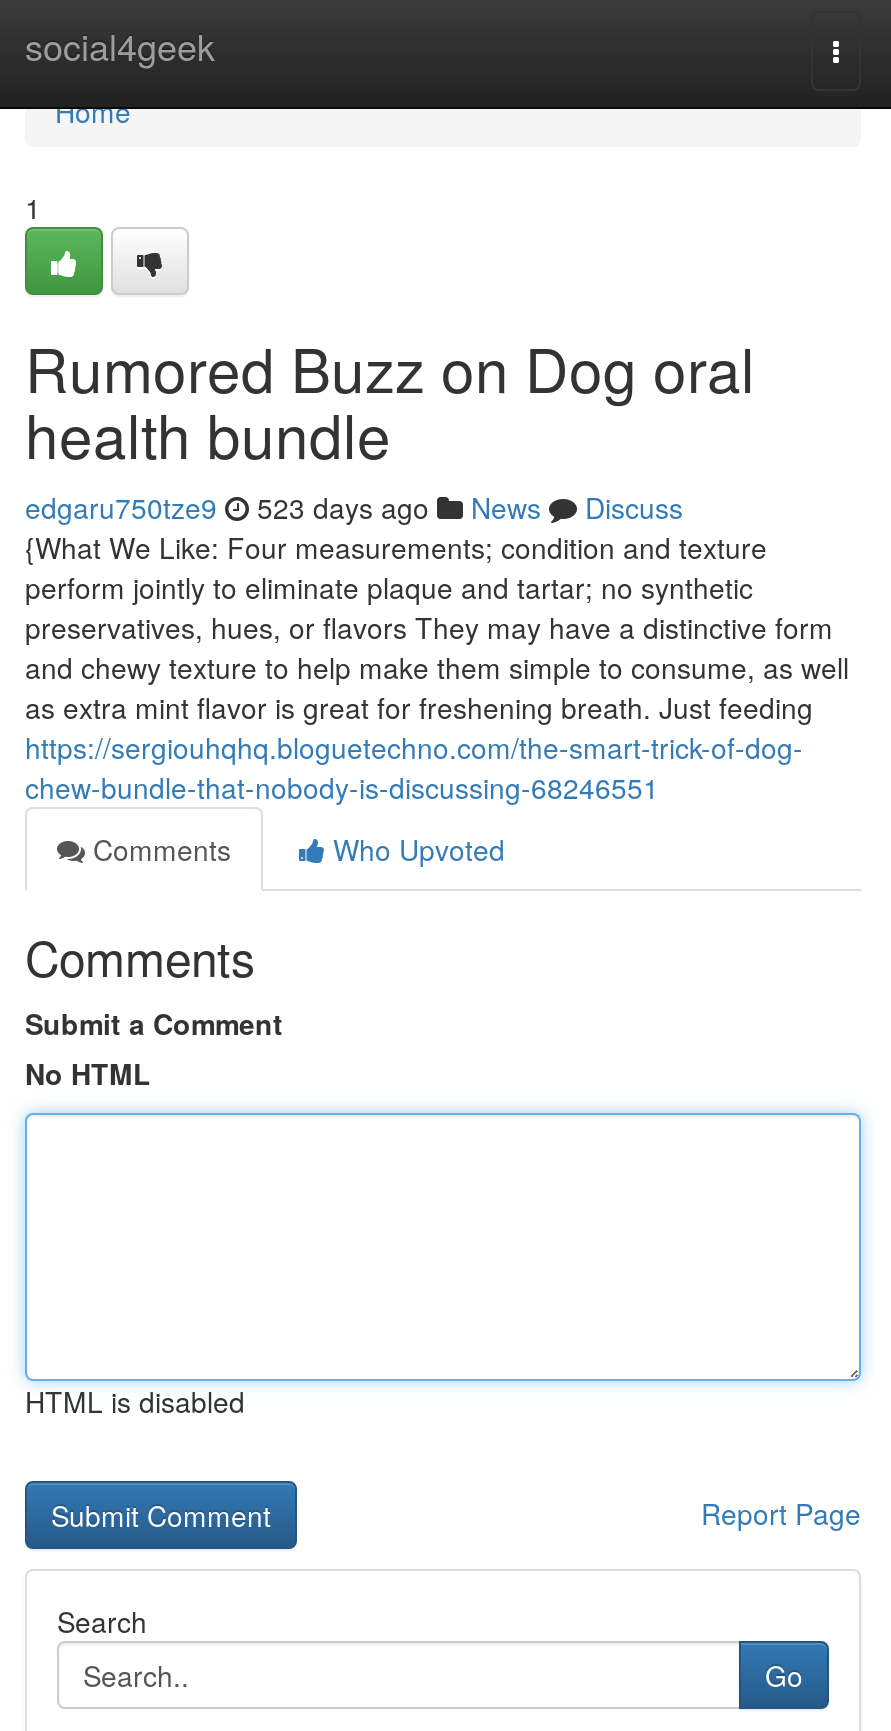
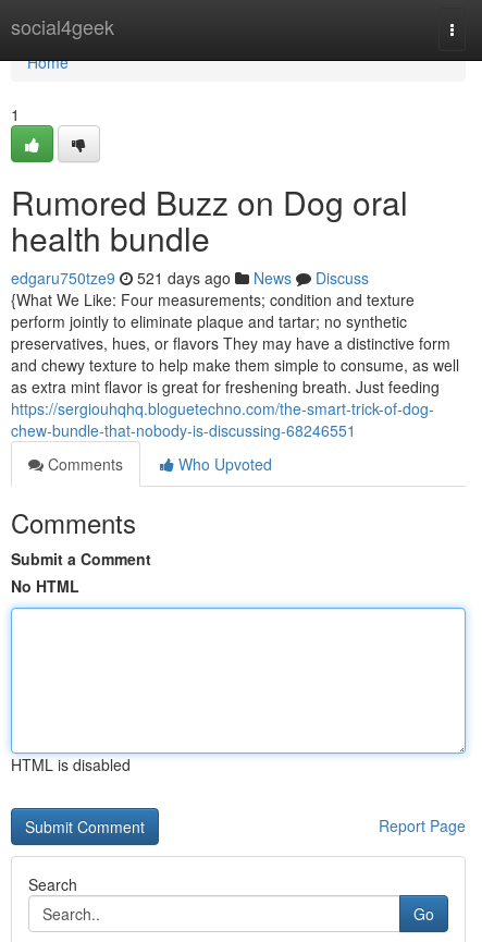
[25,487,683,527] edgaru750tze9 523 days ago News Discuss -> [11,267,369,289] edgaru750tze9 521 days ago News Discuss

